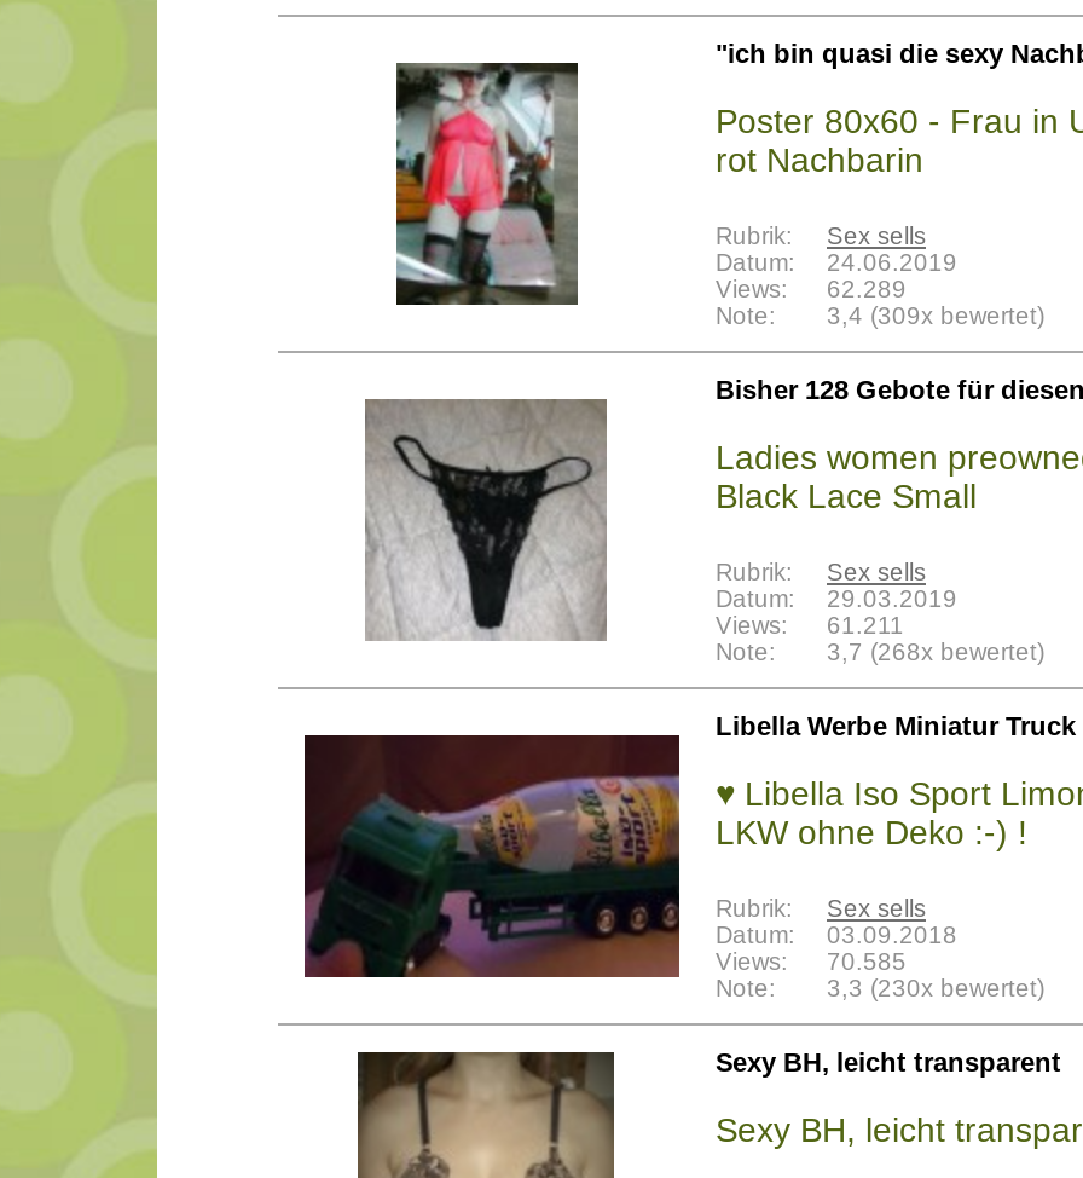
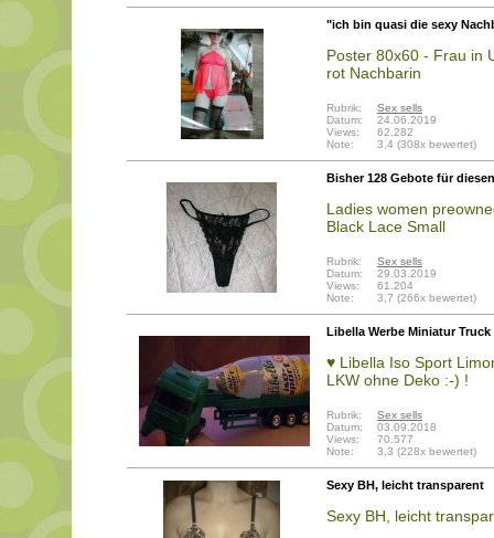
[716,276,907,302] Views: 62.289 -> [326,126,414,138] Views: 62.282
[716,302,1044,329] Note: 3,4 (309x bewertet) -> [326,138,476,150] Note: 3,4 (308x bewertet)
[716,612,904,639] Views: 61.211 -> [326,279,414,292] Views: 61.204
[716,639,1044,665] Note: 3,7 (268x bewertet) -> [326,292,476,304] Note: 3,7 (266x bewertet)
[716,948,907,975] Views: 70.585 -> [326,433,414,445] Views: 70.577
[716,975,1044,1001] Note: 3,3 (230x bewertet) -> [326,445,476,457] Note: 3,3 (228x bewertet)

